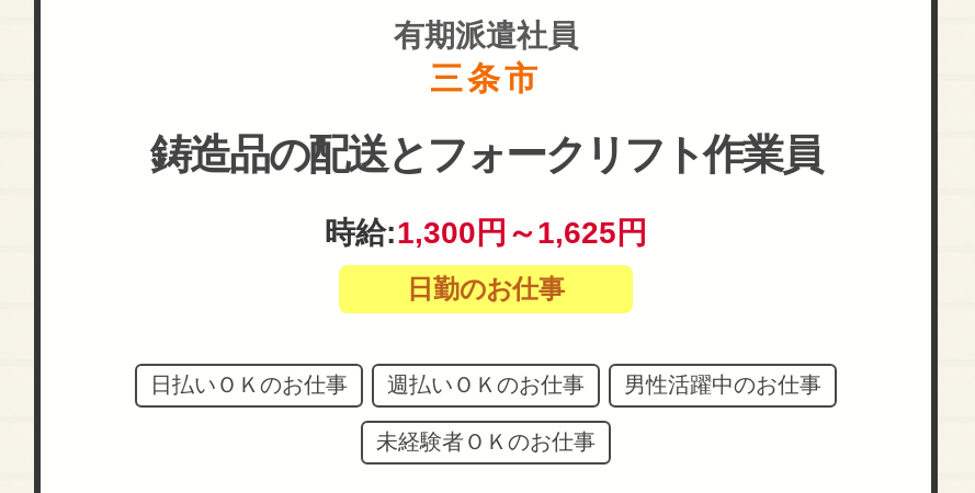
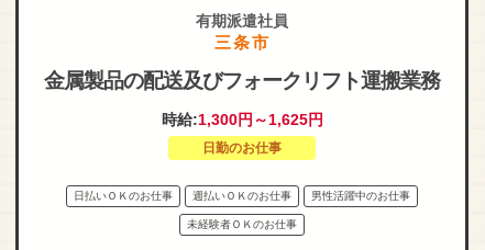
[150,132,821,178] 鋳造品の配送とフォークリフト作業員 -> [44,69,440,92] 金属製品の配送及びフォークリフト運搬業務

